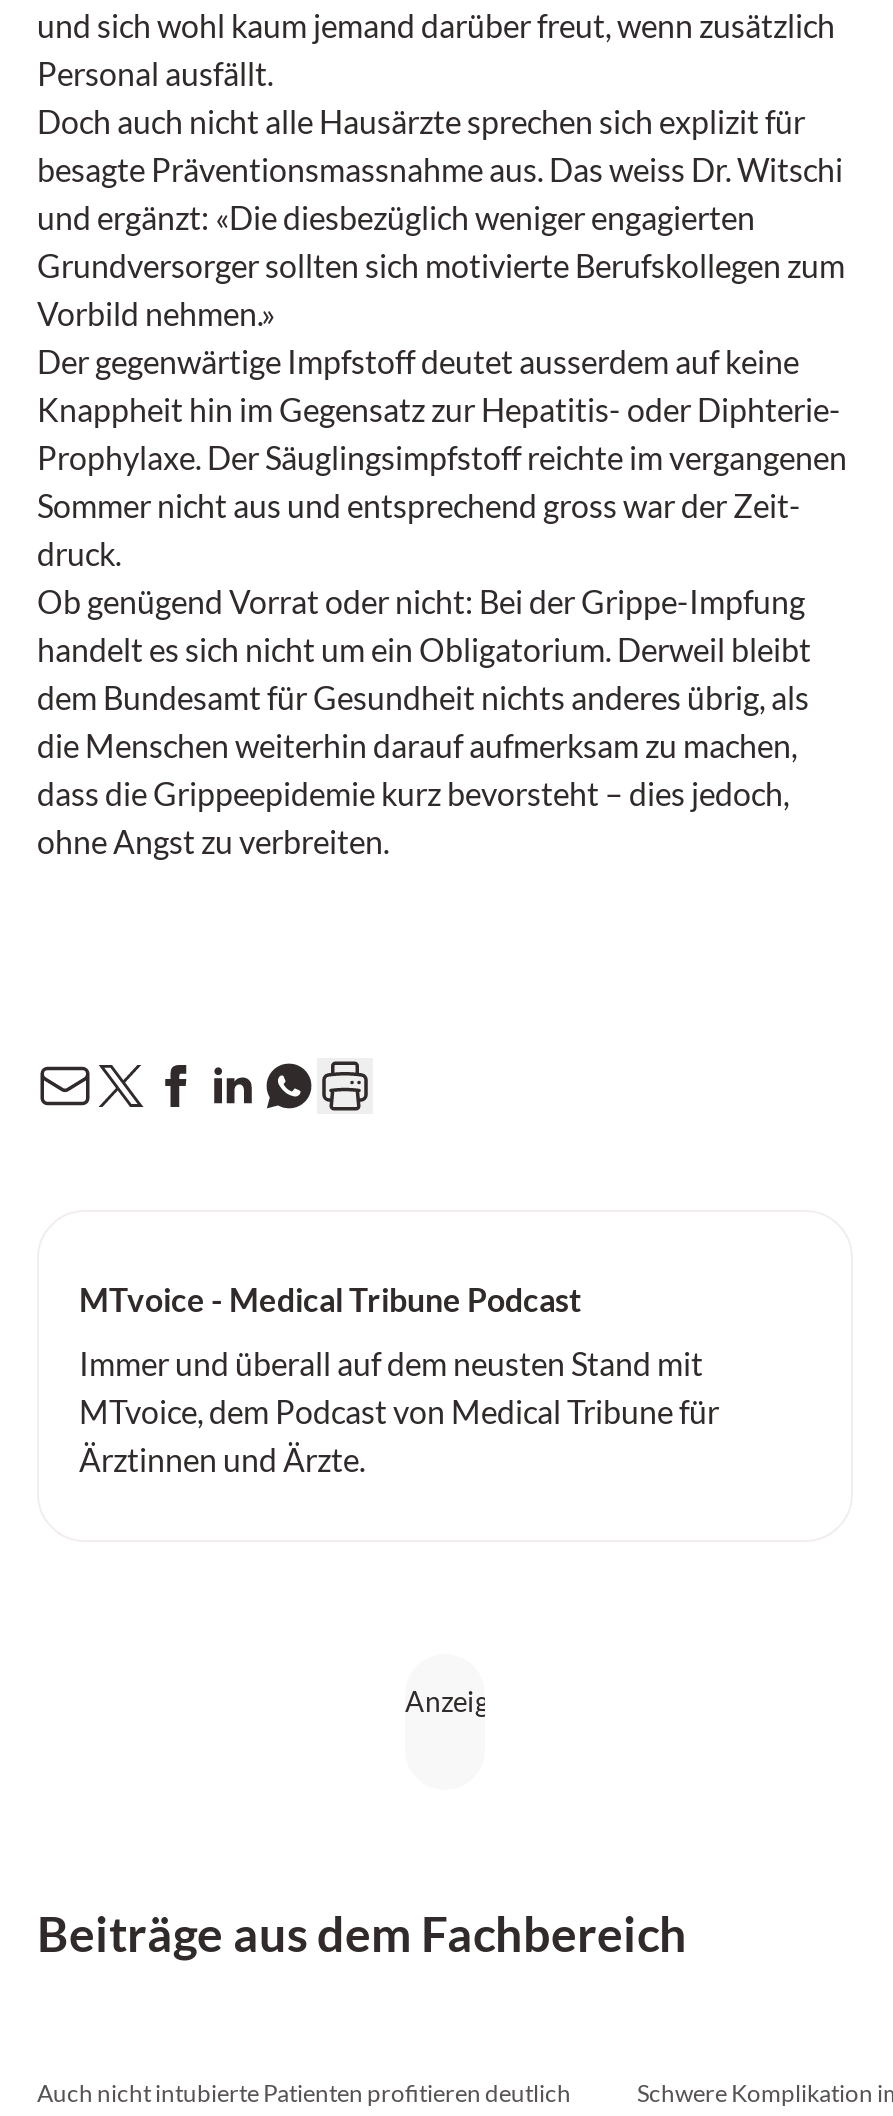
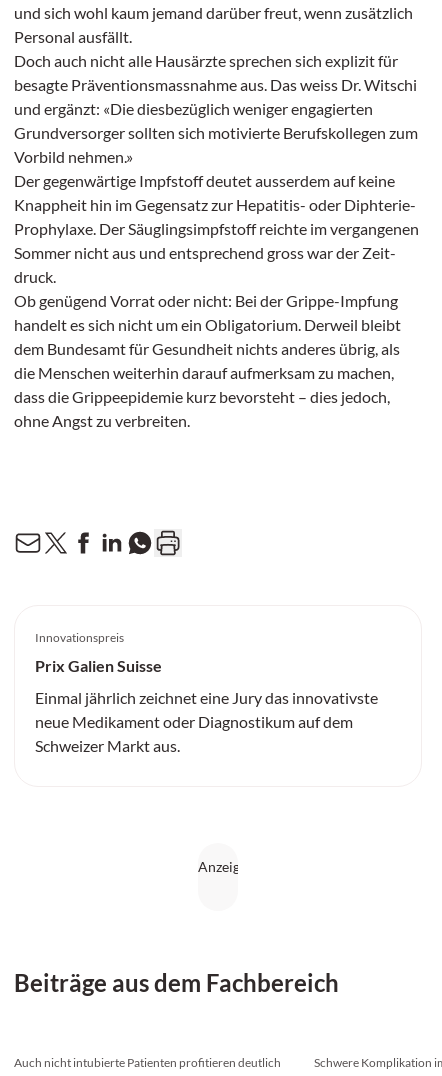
[79,1279,719,1477] MTvoice - Medical Tribune Podcast | Immer und überall auf dem neusten Stand mit | MTvoice, dem Podcast von Medical Tribune für | Ärztinnen und Ärzte. -> [35,629,378,754] Innovationspreis | Prix Galien Suisse | Einmal jährlich zeichnet eine Jury das innovativste | neue Medikament oder Diagnostikum auf dem | Schweizer Markt aus.

